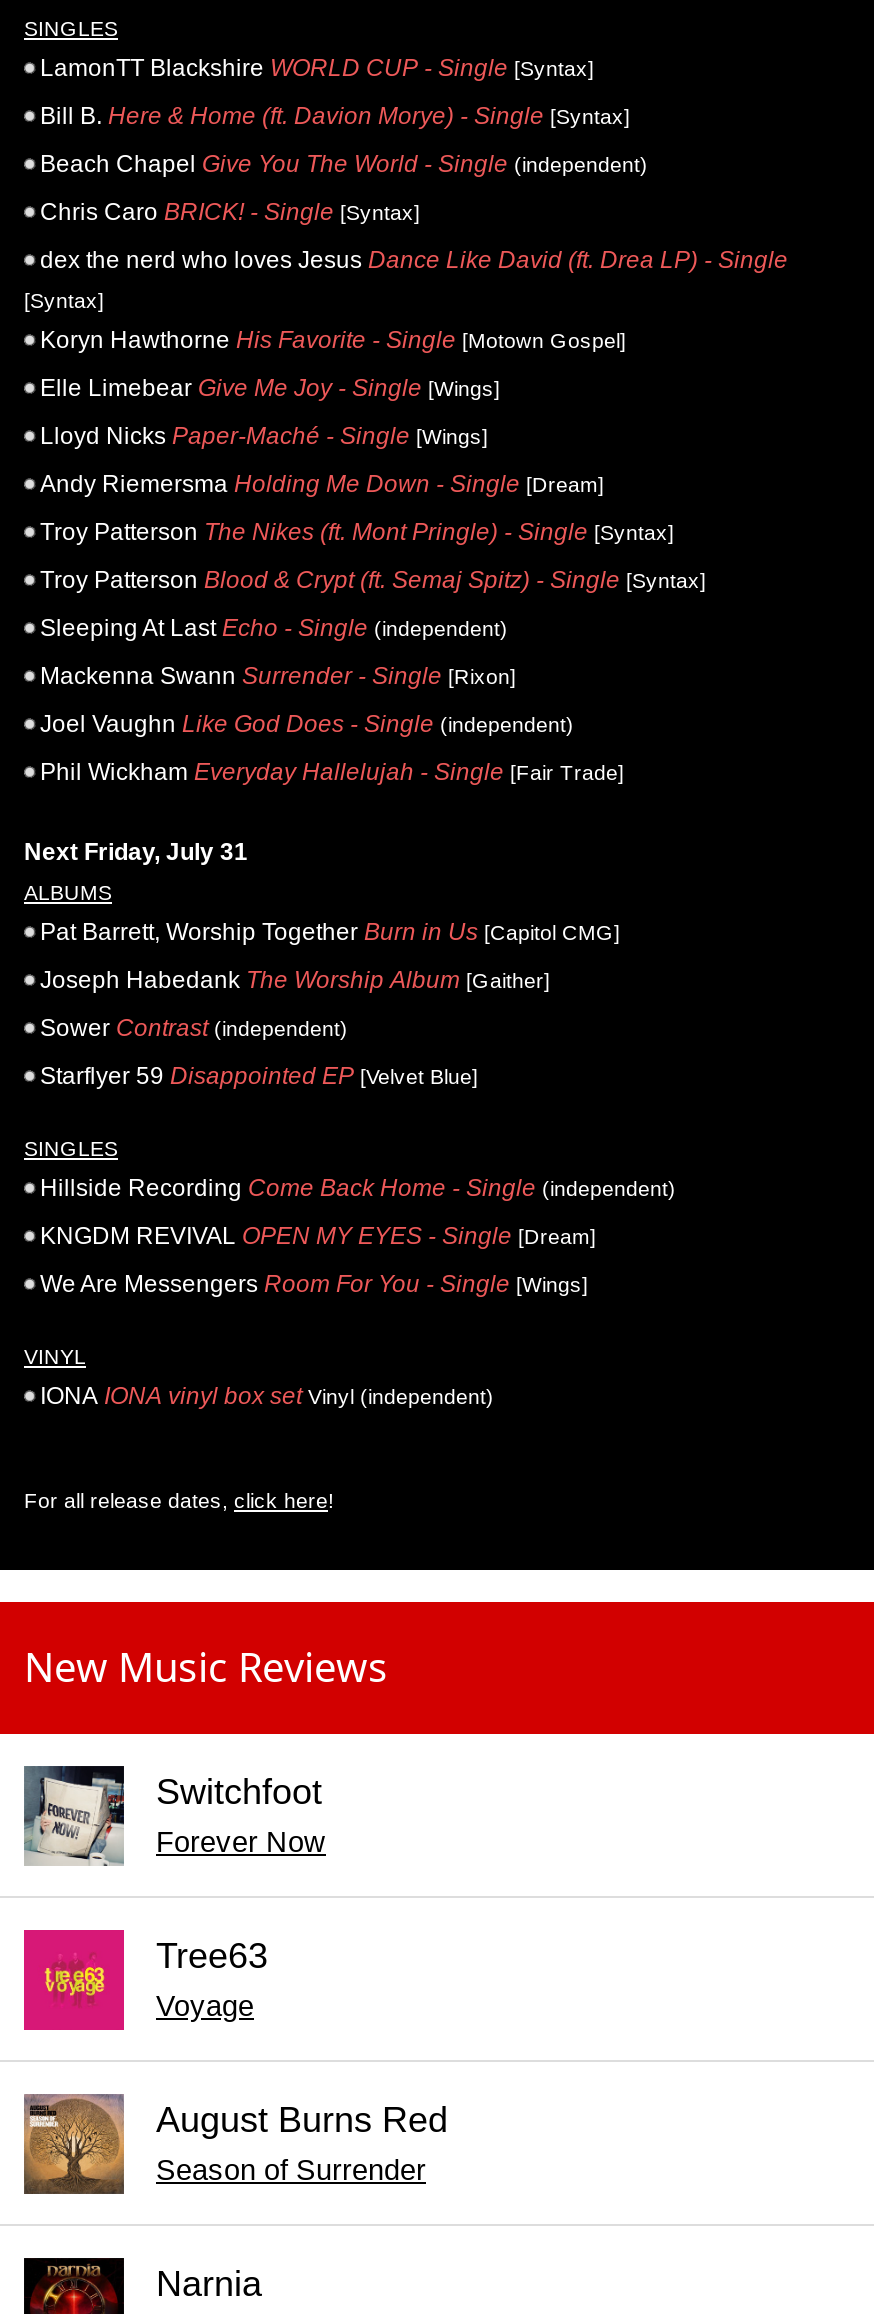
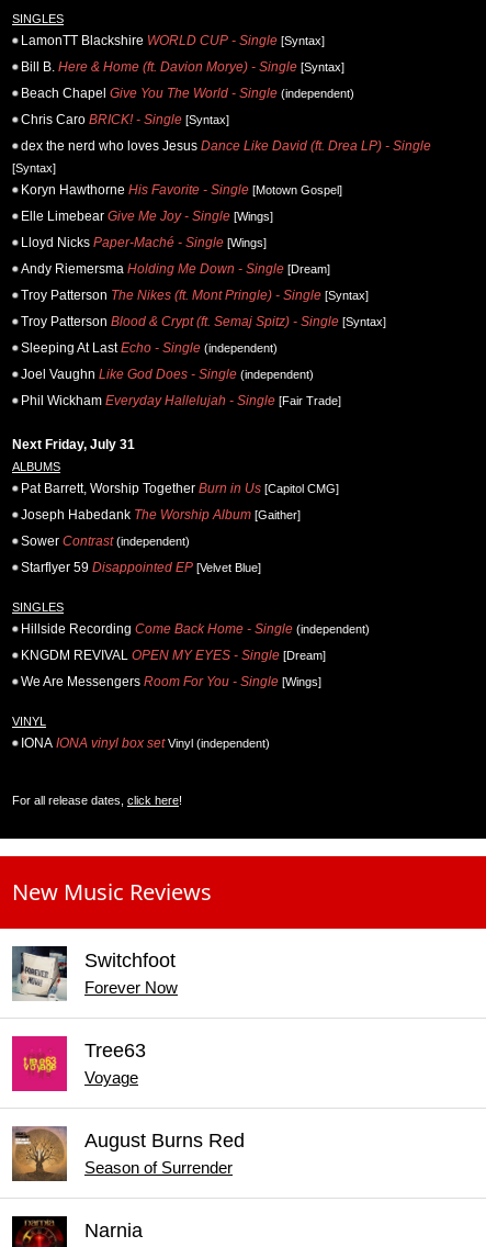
[40,662,516,690] Mackenna Swann Surrender - Single [Rixon] -> none

